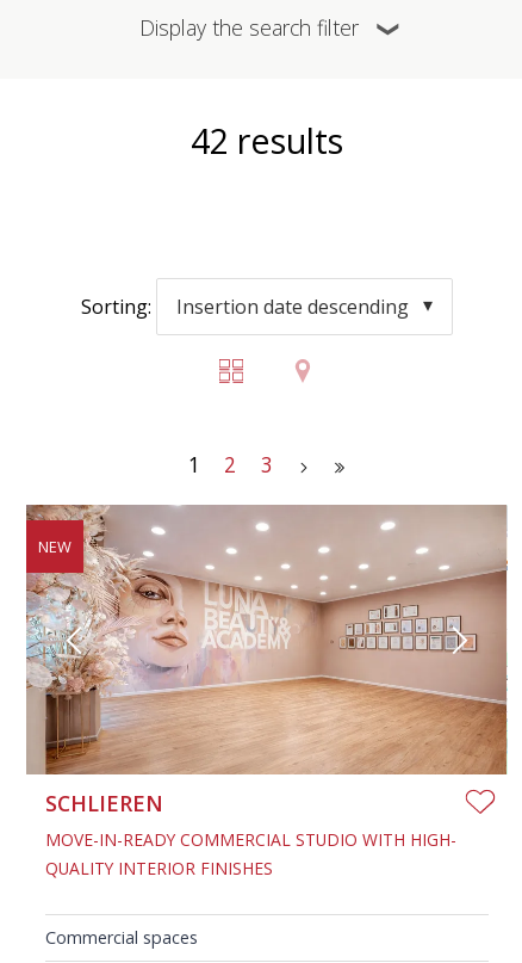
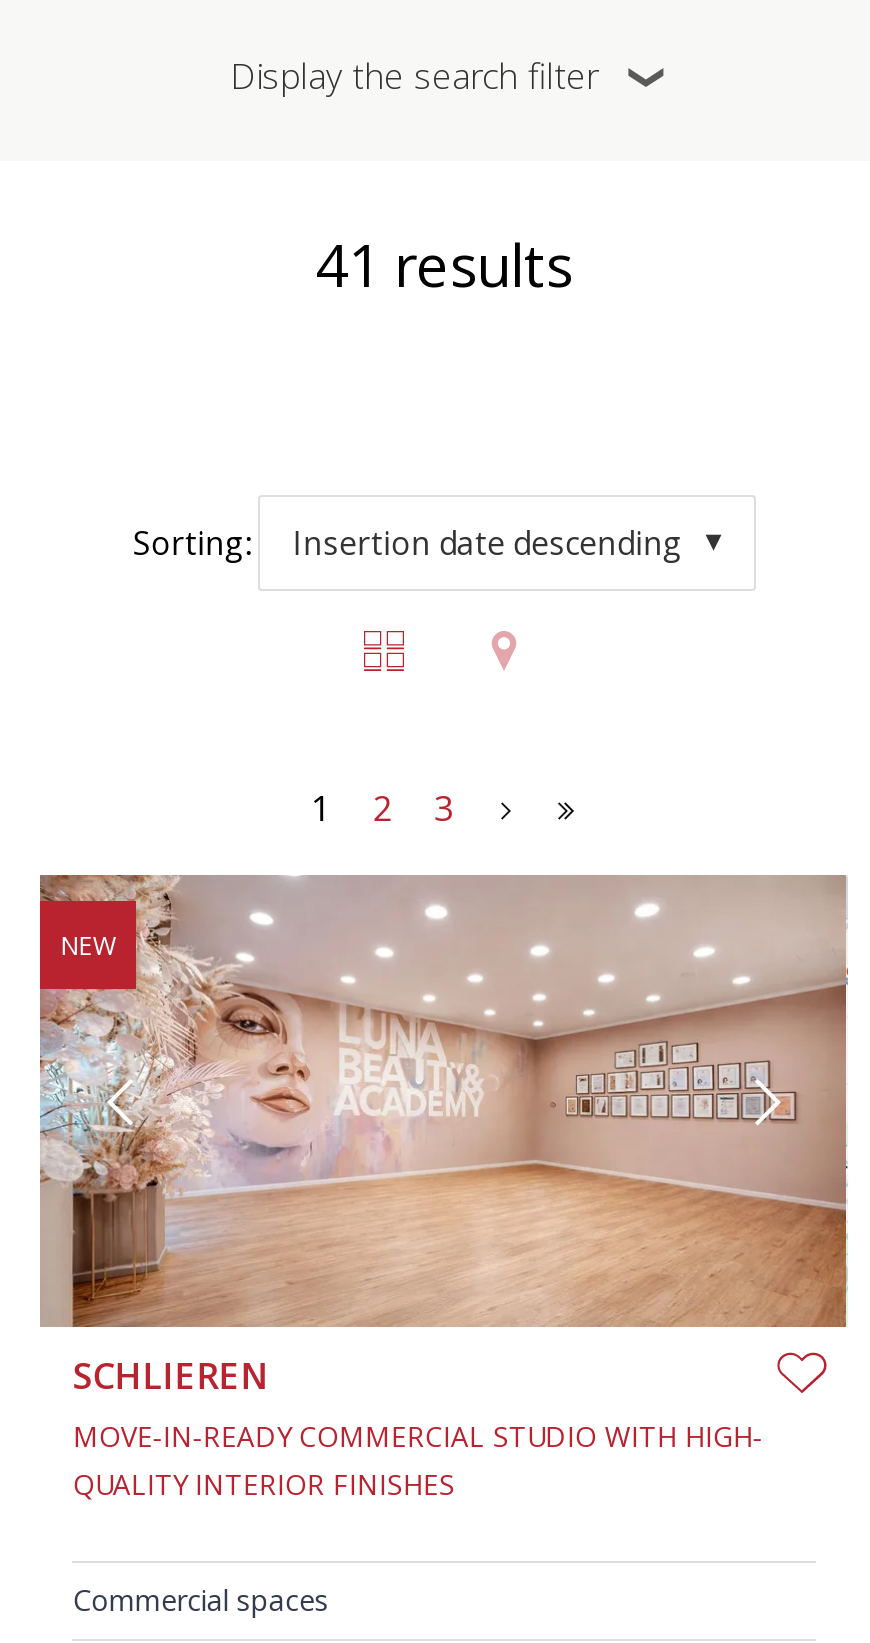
[191,117,343,164] 42 results -> [316,225,572,303] 41 results

